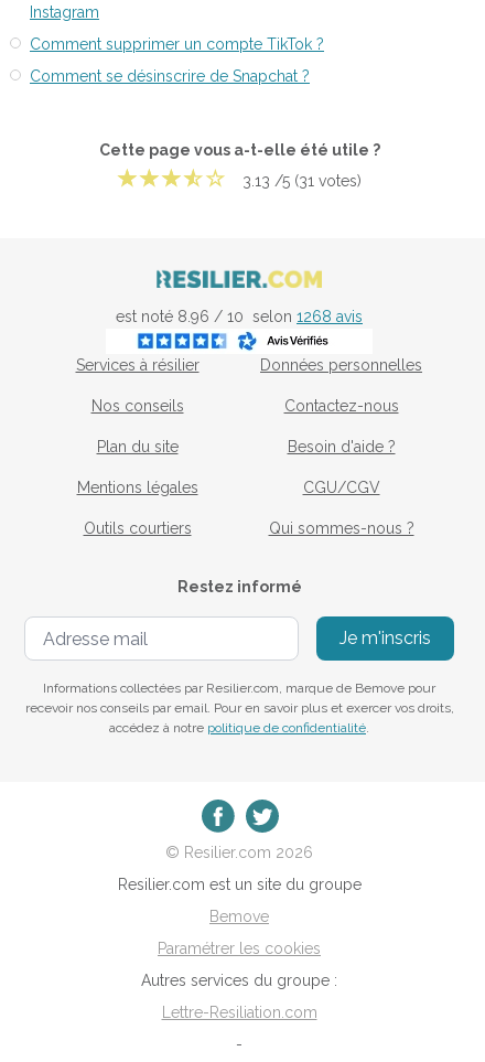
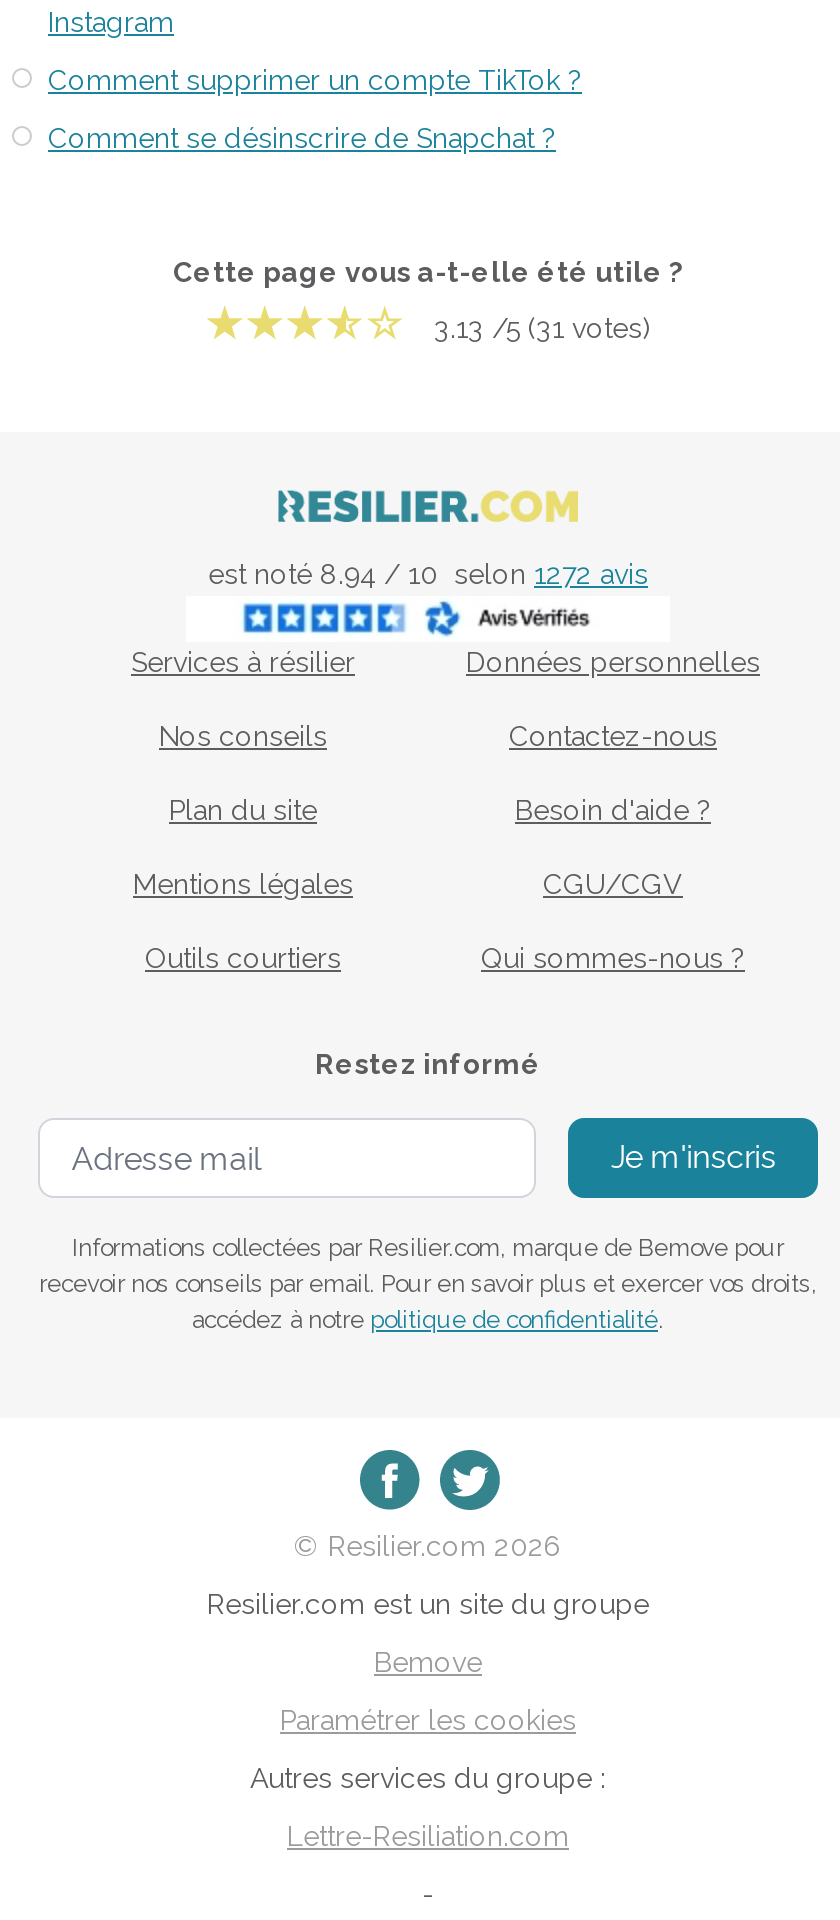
[116,308,363,326] est noté 8.96 / 10 selon 1268 avis -> [208,559,648,591] est noté 8.94 / 10 selon 1272 avis

